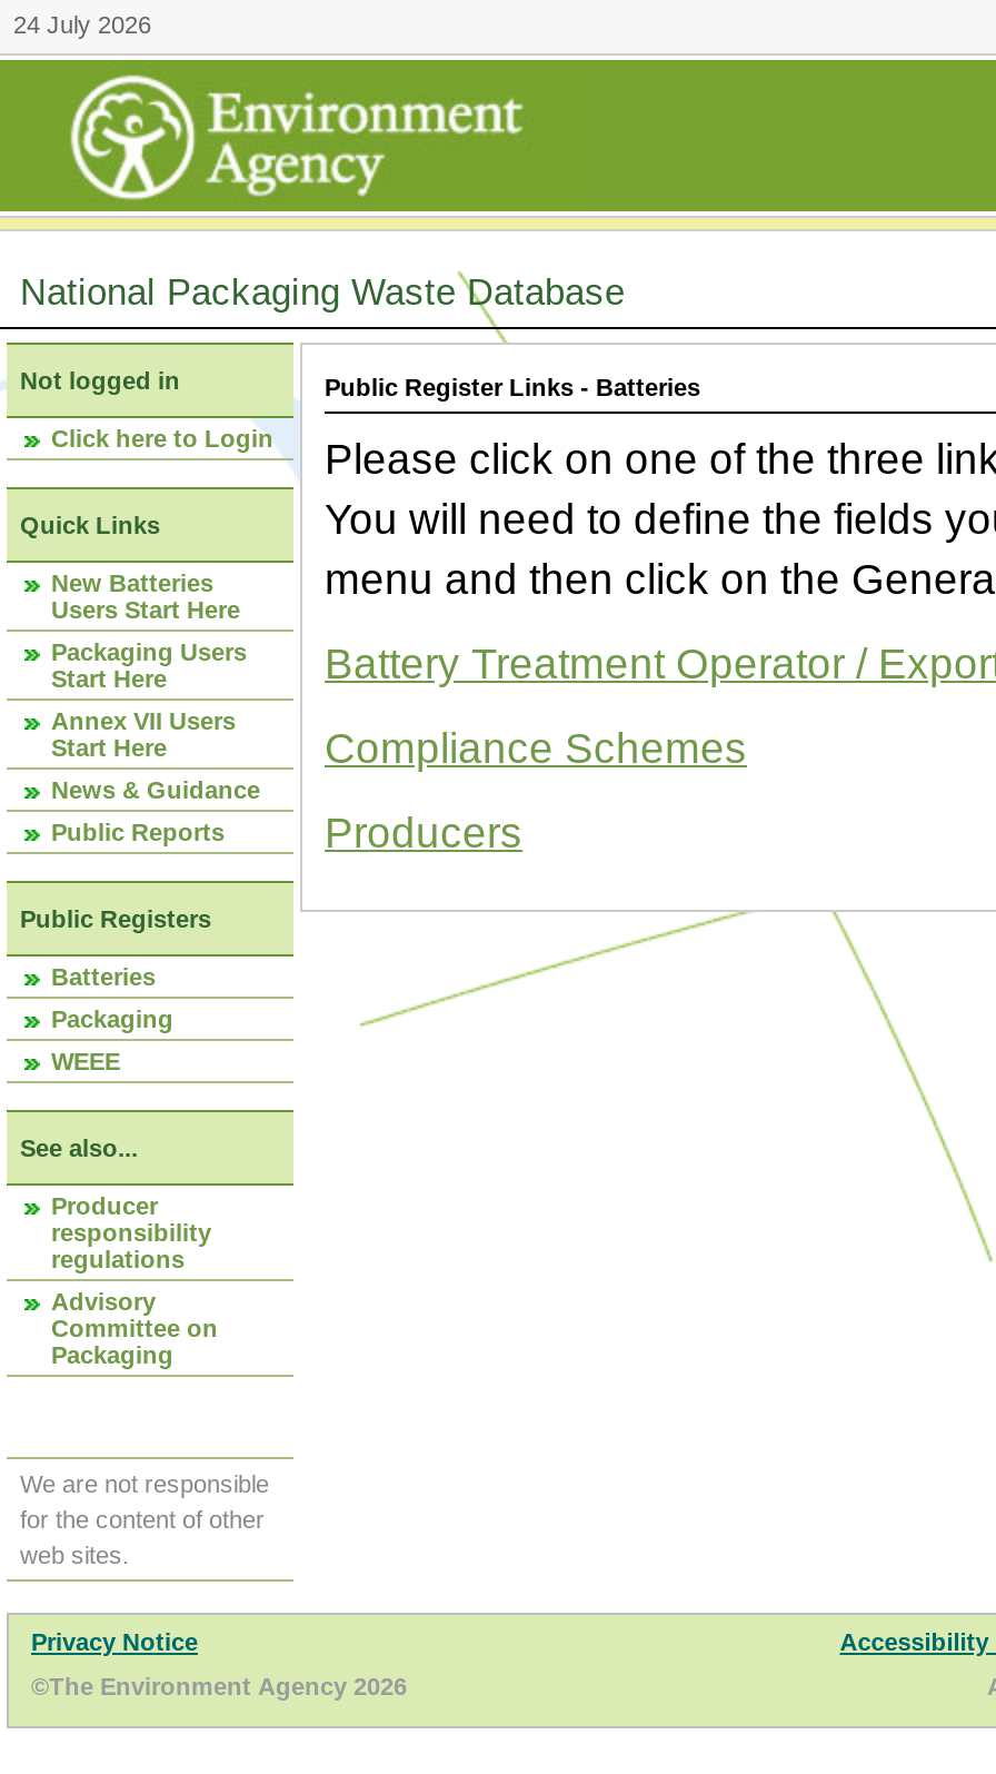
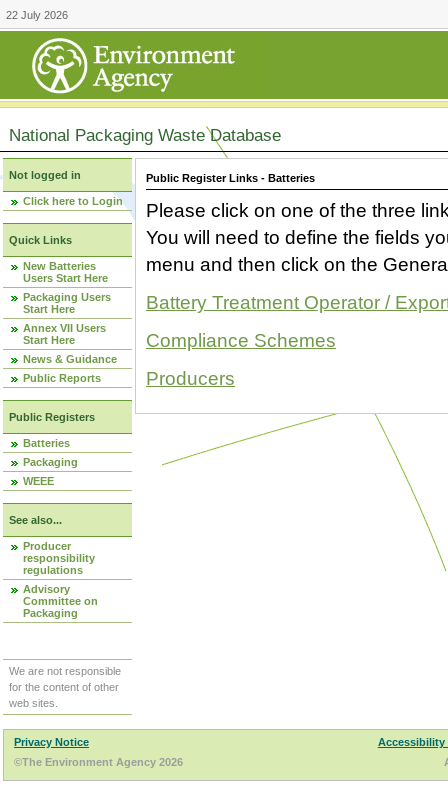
[13,11,151,38] 24 July 2026 -> [6,9,68,21] 22 July 2026

